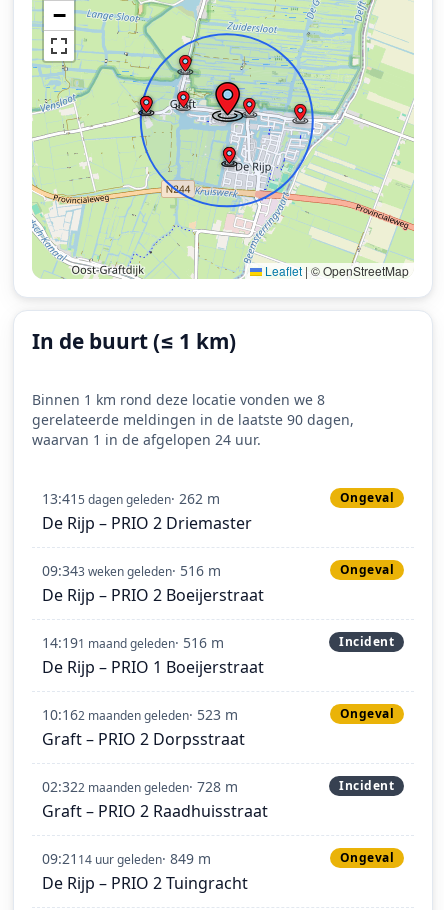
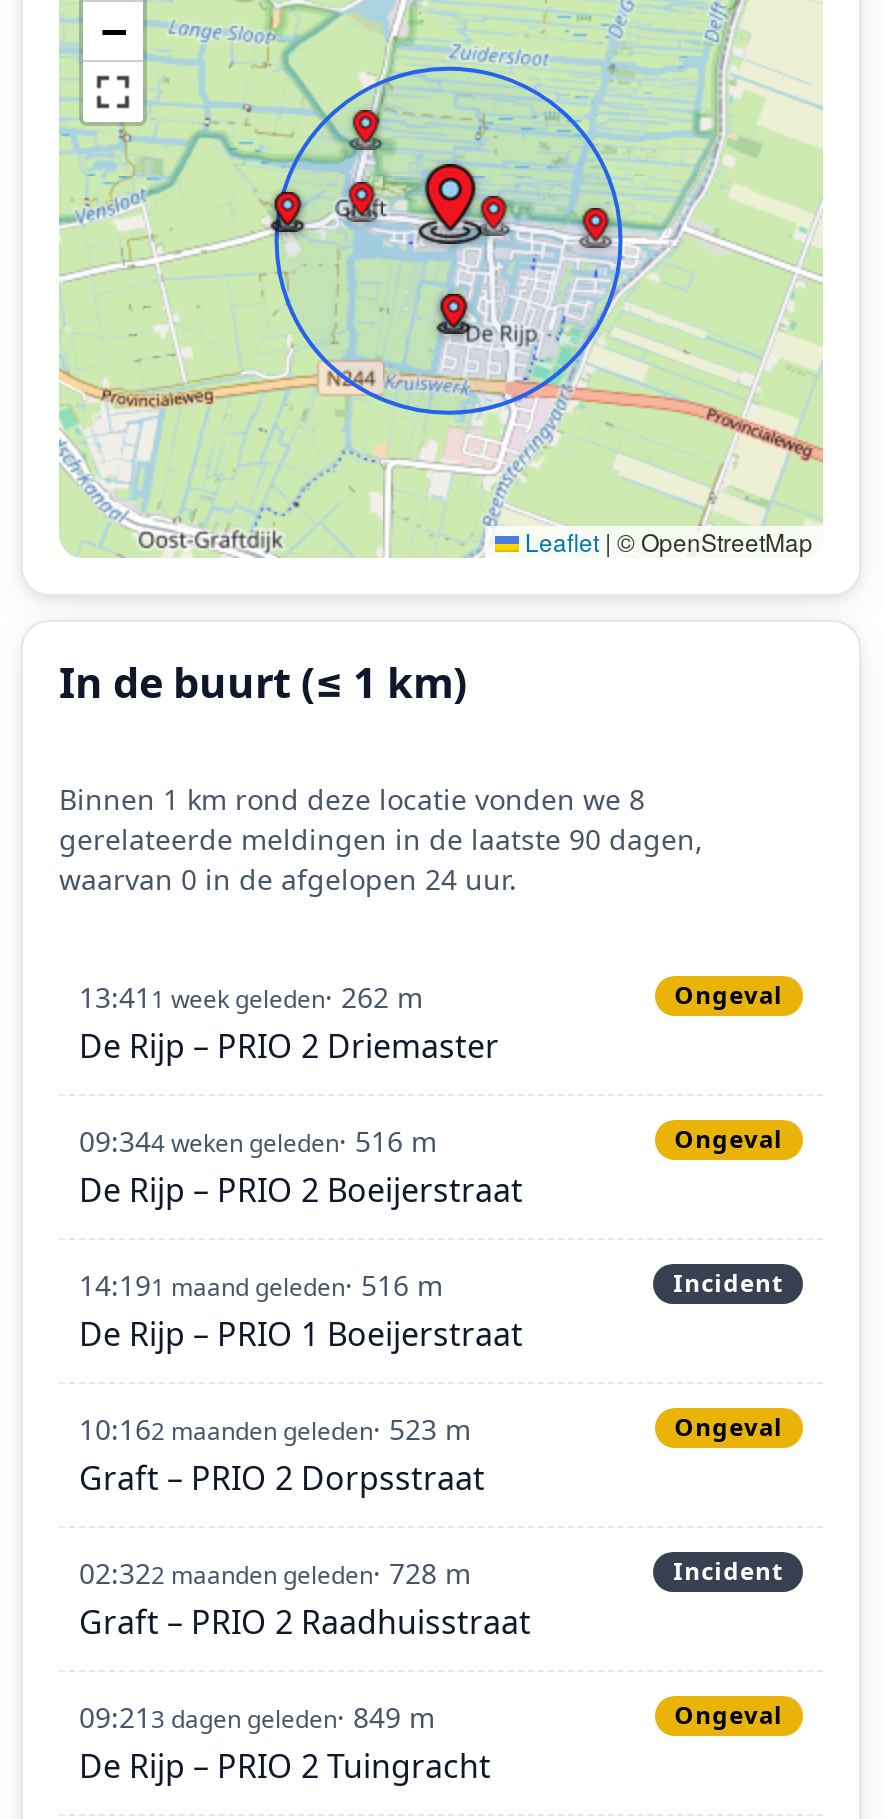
[32,429,261,448] waarvan 1 in de afgelopen 24 uur. -> [59,859,517,897] waarvan 0 in de afgelopen 24 uur.
[42,488,220,507] 13:41 5 dagen geleden · 262 m -> [79,977,423,1015] 13:41 1 week geleden · 262 m
[42,560,221,579] 09:343 weken geleden · 516 m -> [79,1121,437,1159] 09:344 weken geleden · 516 m
[42,848,211,867] 09:21 14 uur geleden · 849 m -> [79,1697,435,1735] 09:21 3 dagen geleden · 849 m

